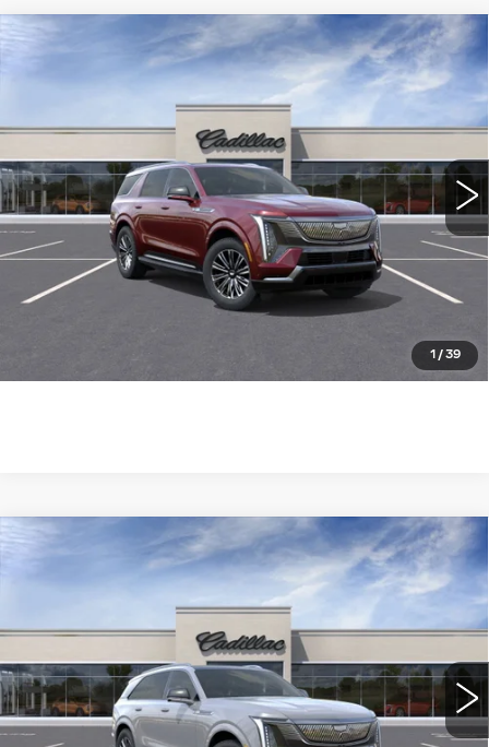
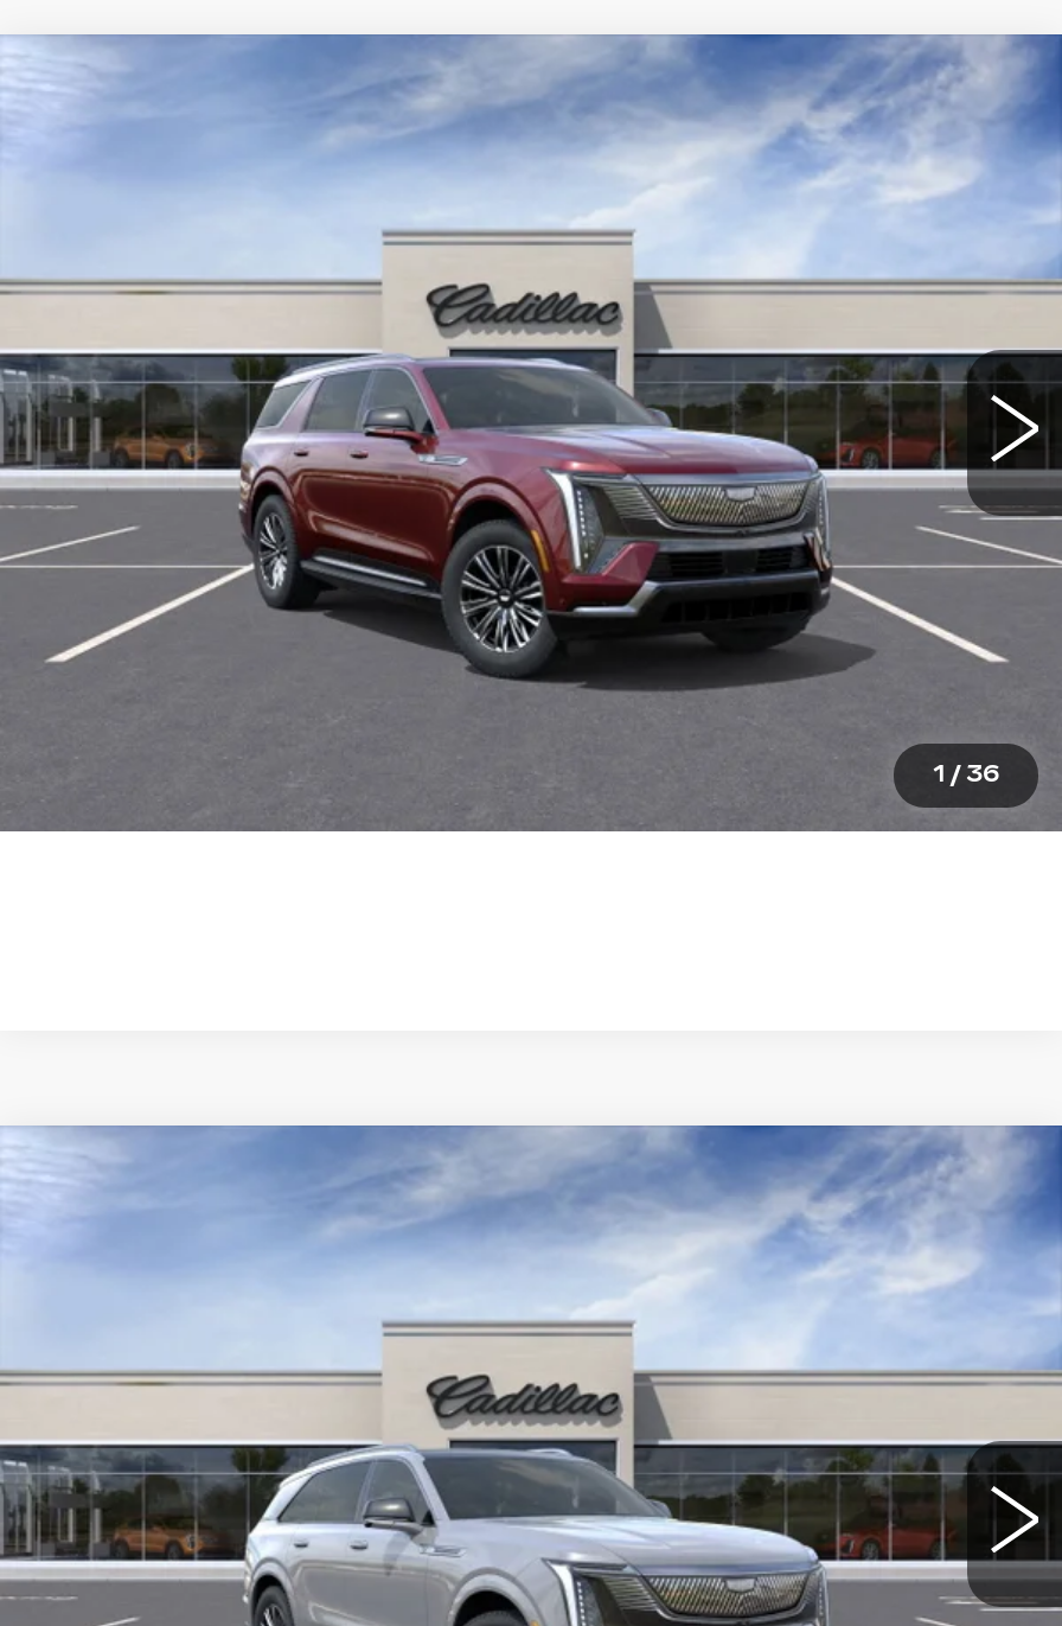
[430,348,460,361] 1 / 39 -> [933,760,999,789] 1 / 36

